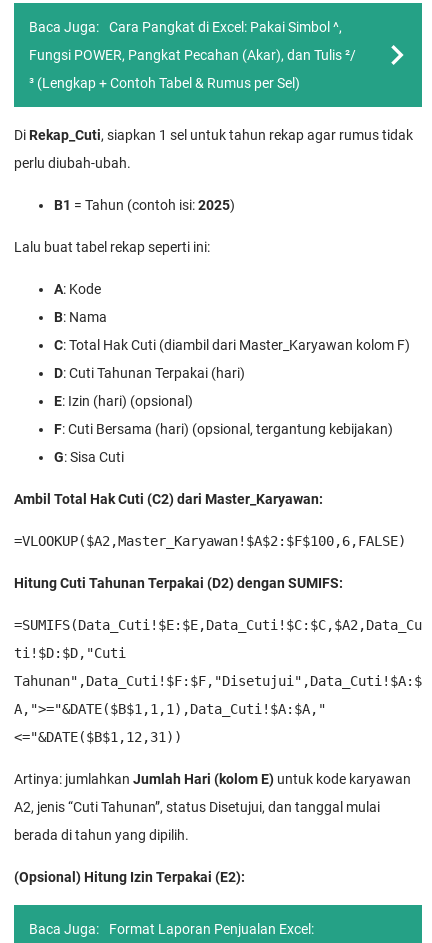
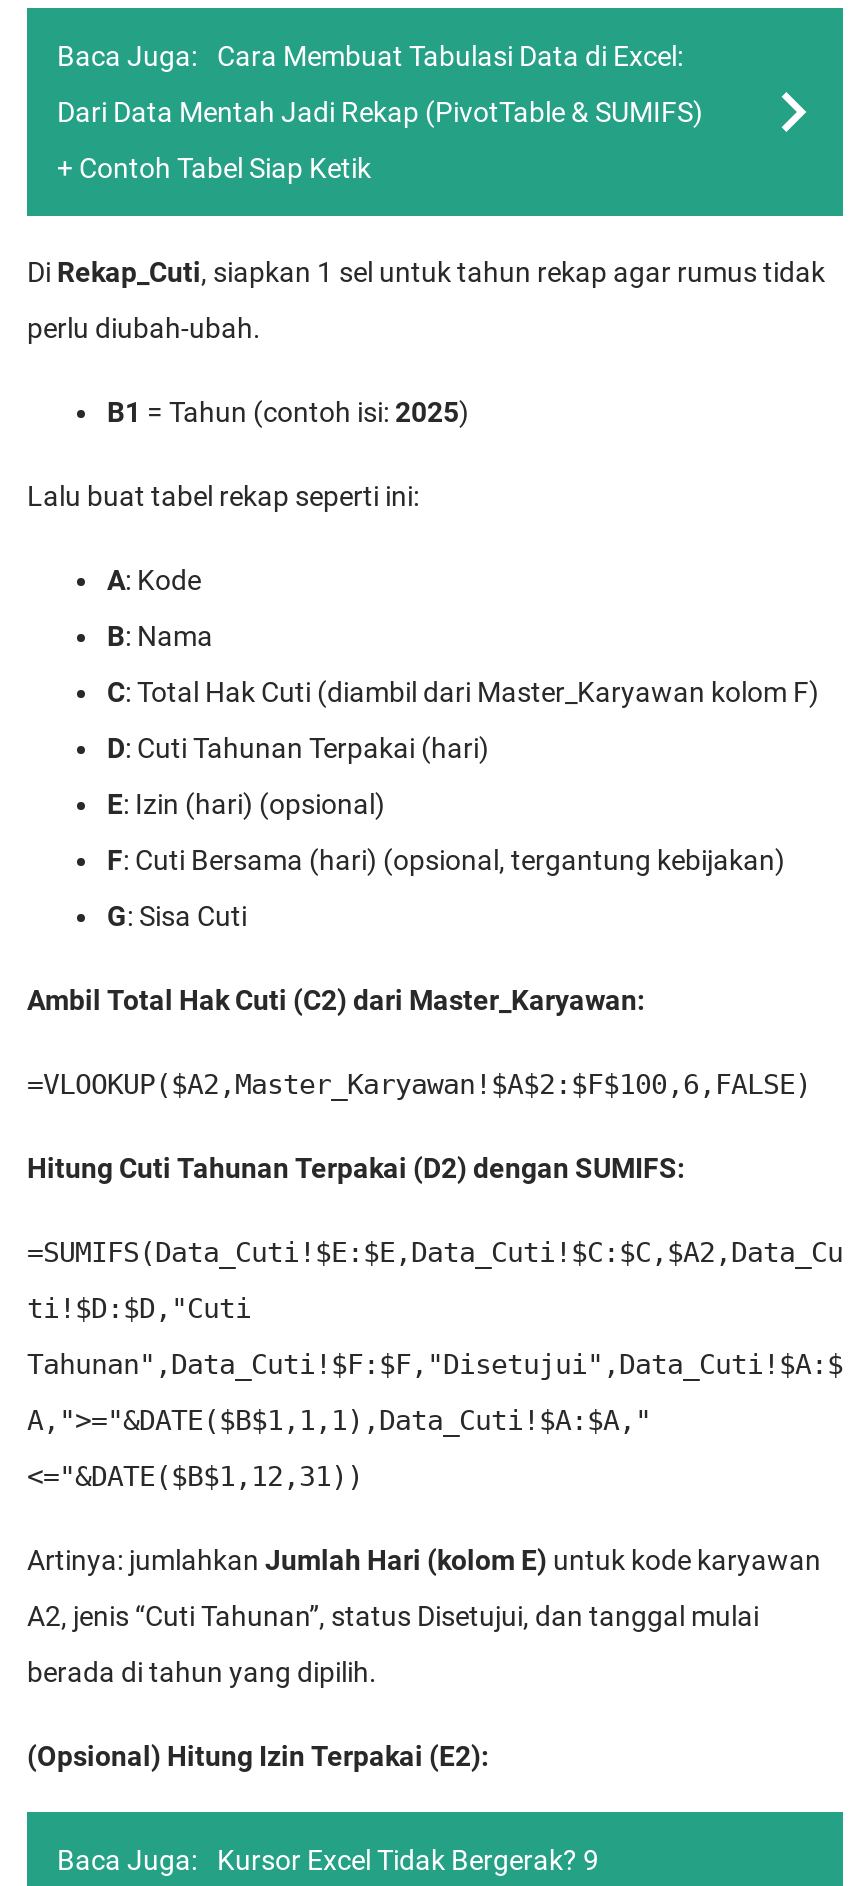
[109,19,342,35] Cara Pangkat di Excel: Pakai Simbol ^, -> [217,39,683,71] Cara Membuat Tabulasi Data di Excel:
[29,47,356,63] Fungsi POWER, Pangkat Pecahan (Akar), dan Tulis ²/ -> [57,95,703,127] Dari Data Mentah Jadi Rekap (PivotTable & SUMIFS)
[29,75,300,91] ³ (Lengkap + Contoh Tabel & Rumus per Sel) -> [57,151,371,183] + Contoh Tabel Siap Ketik
[109,921,314,937] Format Laporan Penjualan Excel: -> [217,1843,599,1875] Kursor Excel Tidak Bergerak? 9

